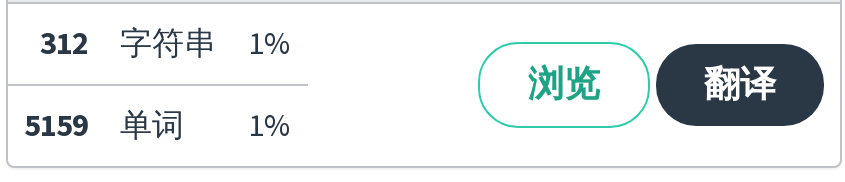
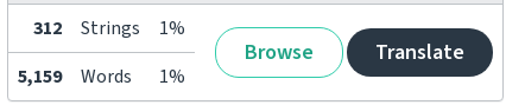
[120,22,216,66] 字符串 -> [81,15,140,41] Strings
[24,60,776,148] 浏览 | 翻译 | 5159 | 单词 -> [18,38,464,90] Browse | Translate | 5,159 | Words

